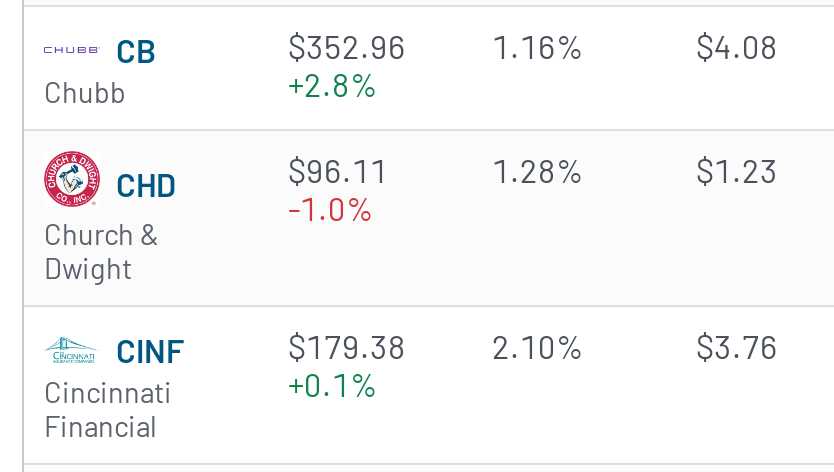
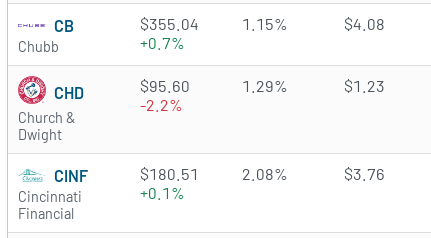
[288,27,406,65] $352.96 -> [140,14,199,33] $355.04
[492,27,584,65] 1.16% -> [242,14,288,33] 1.15%
[288,65,378,103] +2.8% -> [140,33,185,52] +0.7%
[288,151,388,189] $96.11 -> [140,76,190,95] $95.60
[492,151,584,189] 1.28% -> [242,76,288,95] 1.29%
[288,189,374,227] -1.0% -> [140,95,183,114] -2.2%
[288,327,406,365] $179.38 -> [140,164,199,183] $180.51
[492,327,584,365] 2.10% -> [242,164,288,183] 2.08%

